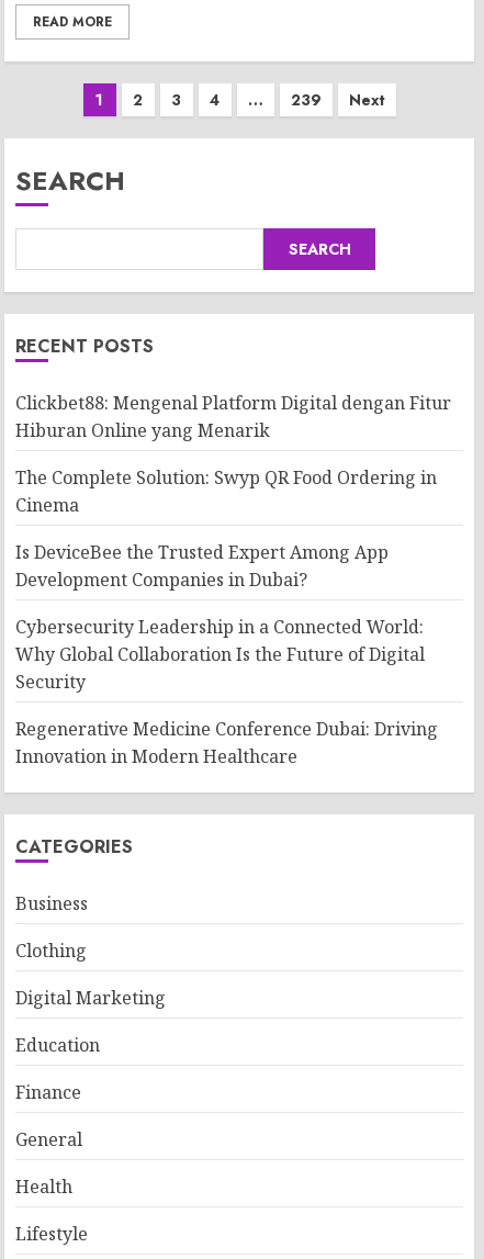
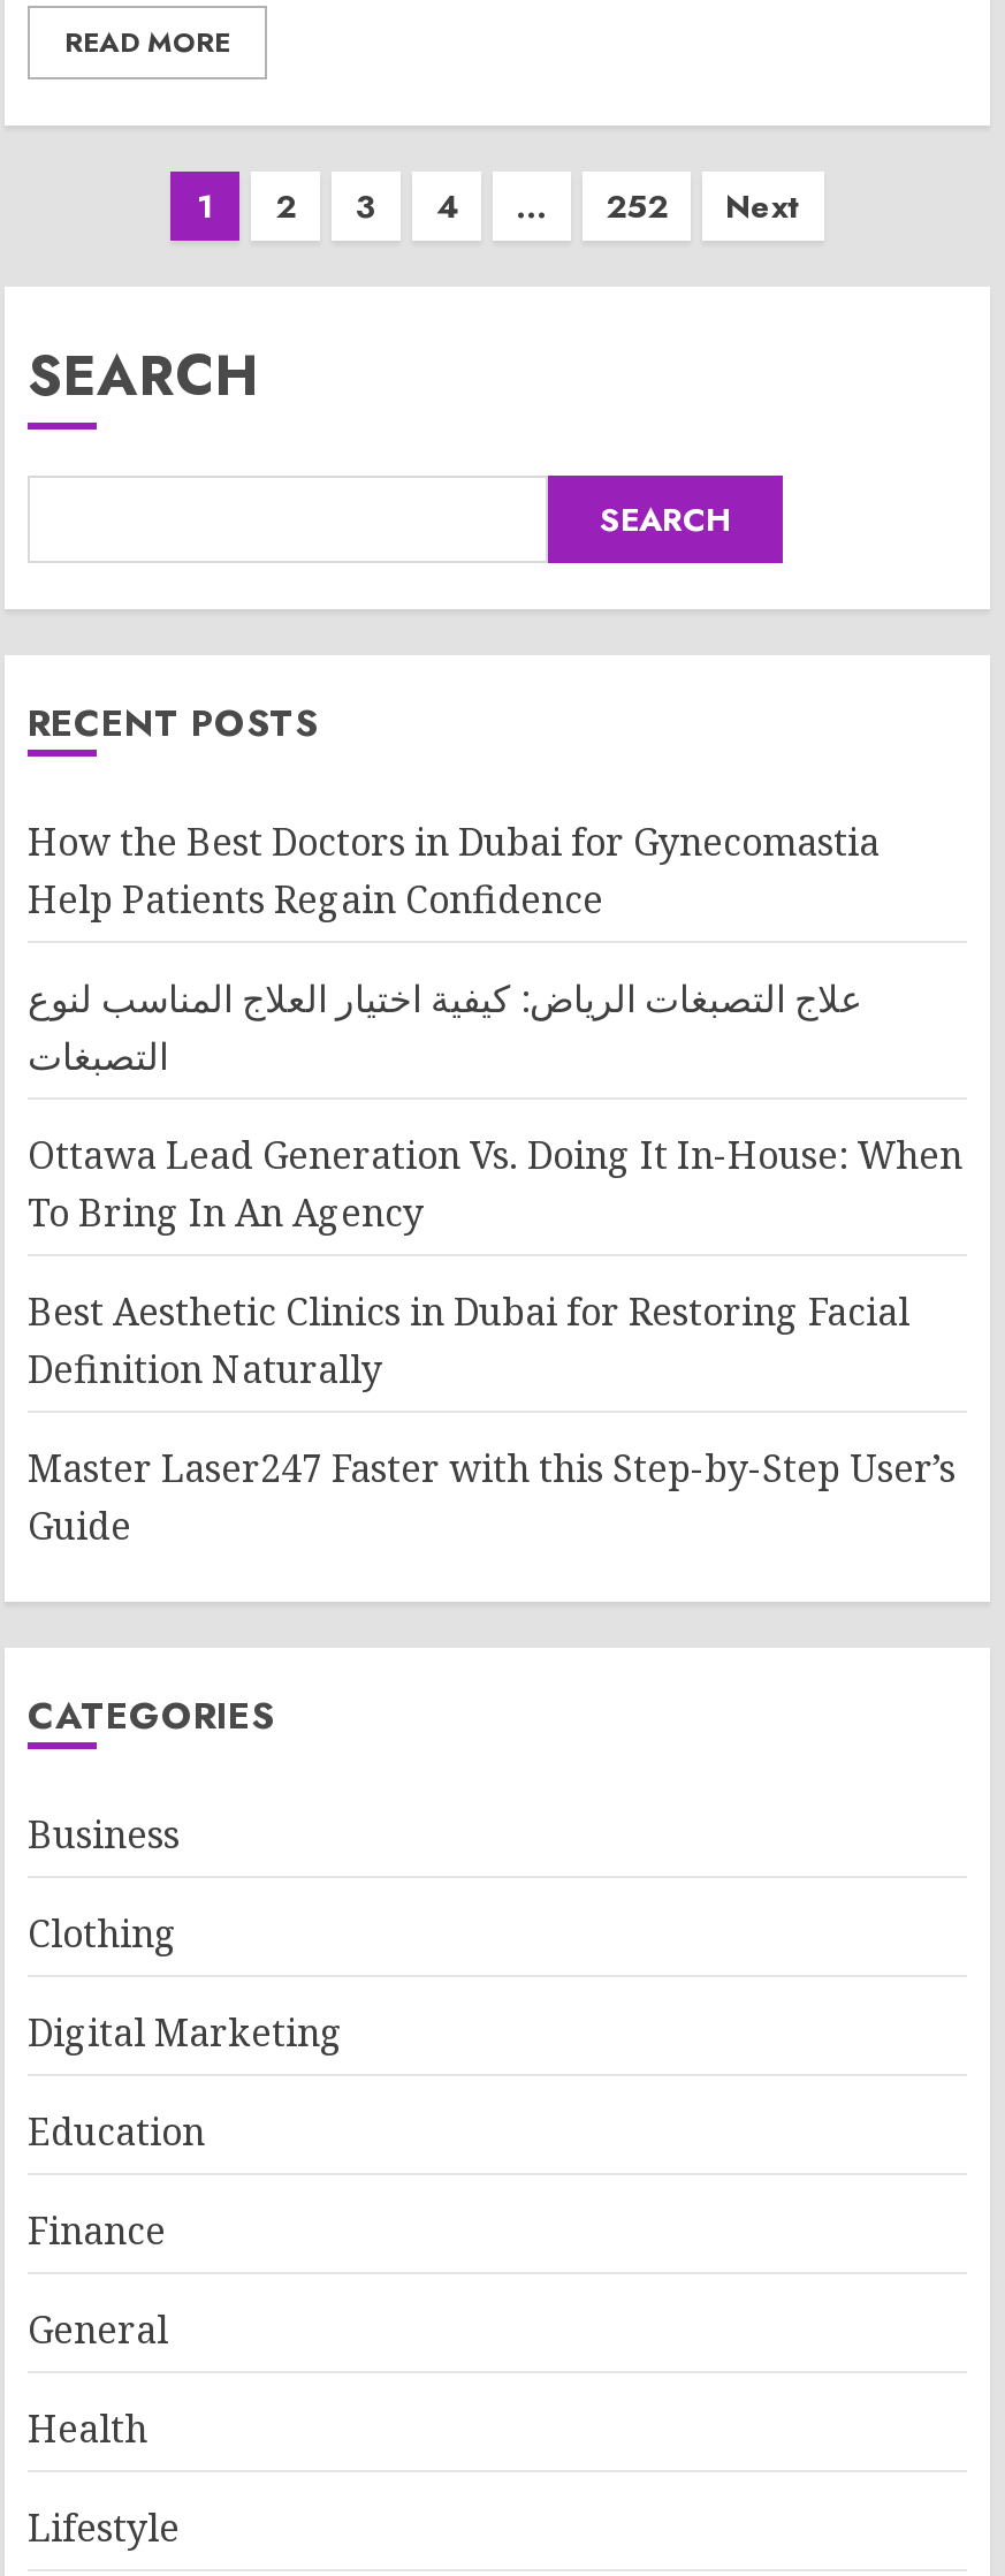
[290,89,321,111] 239 -> [606,183,668,229] 252
[15,391,451,442] Clickbet88: Mengenal Platform Digital dengan Fitur | Hiburan Online yang Menarik -> [28,816,880,925] How the Best Doctors in Dubai for Gynecomastia | Help Patients Regain Confidence
[15,465,437,517] The Complete Solution: Swyp QR Food Ordering in | Cinema -> [28,973,863,1081] علاج التصبغات الرياض: كيفية اختيار العلاج المناسب لنوع | التصبغات
[15,540,389,592] Is DeviceBee the Trusted Expert Among App | Development Companies in Dubai? -> [28,1130,962,1238] Ottawa Lead Generation Vs. Doing It In-House: When | To Bring In An Agency
[15,615,425,694] Cybersecurity Leadership in a Connected World: | Why Global Collaboration Is the Future of Digital | Security -> [28,1286,909,1395] Best Aesthetic Clinics in Dubai for Restoring Facial | Definition Naturally
[15,717,438,768] Regenerative Medicine Conference Dubai: Driving | Innovation in Modern Healthcare -> [28,1443,955,1551] Master Laser247 Faster with this Step-by-Step User’s | Guide

